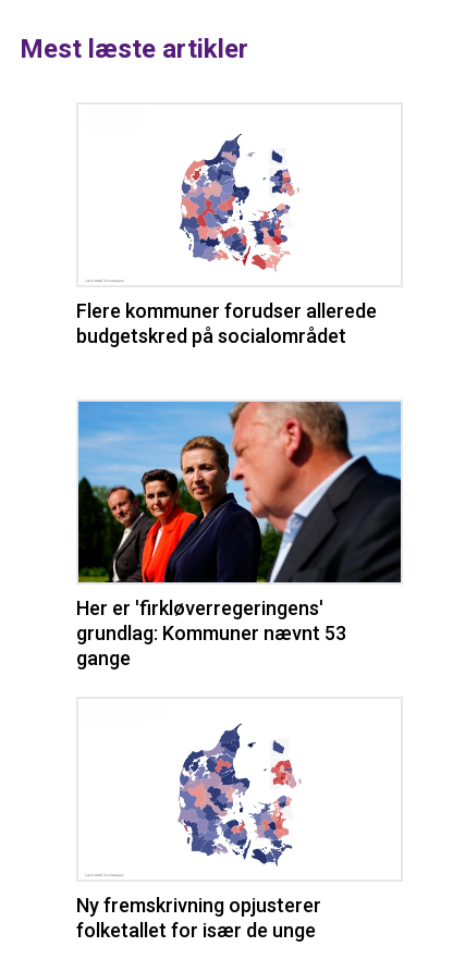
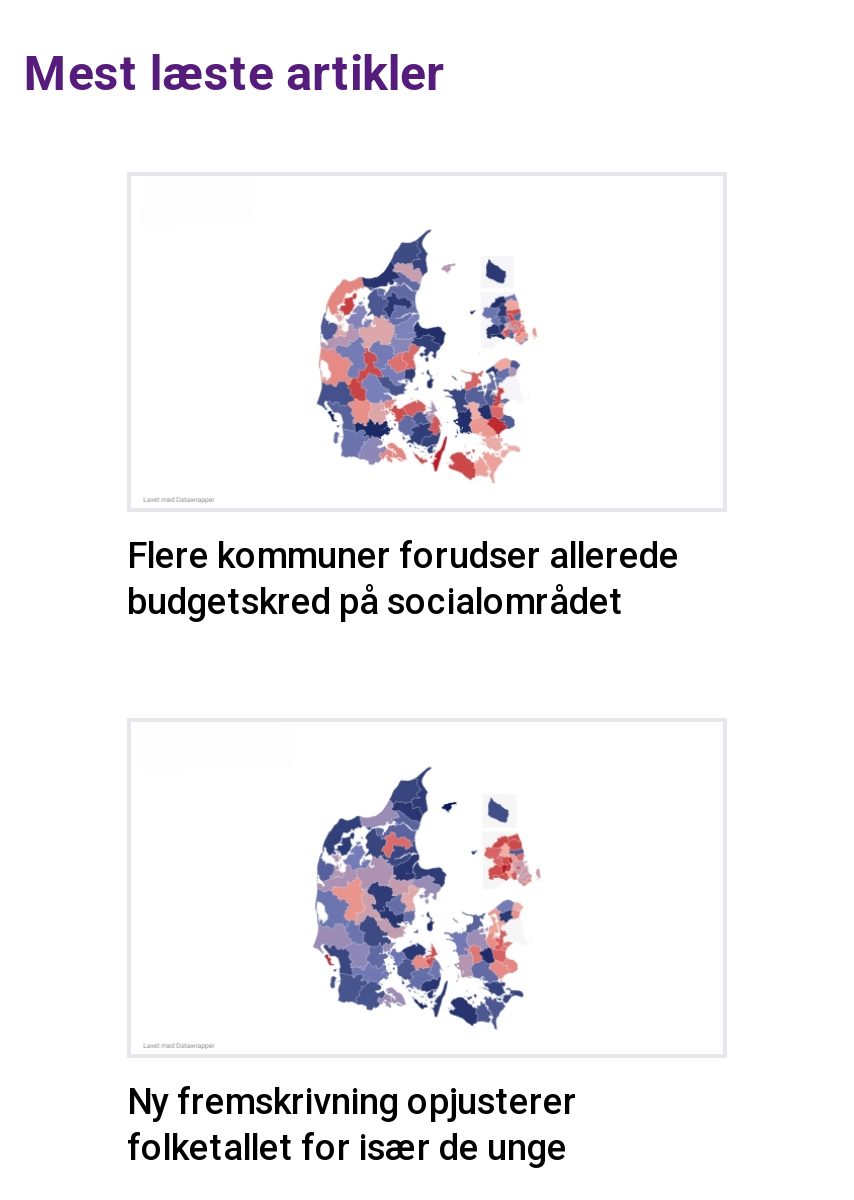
[76,401,402,669] [image] | Her er 'firkløverregeringens' | grundlag: Kommuner nævnt 53 | gange -> none

